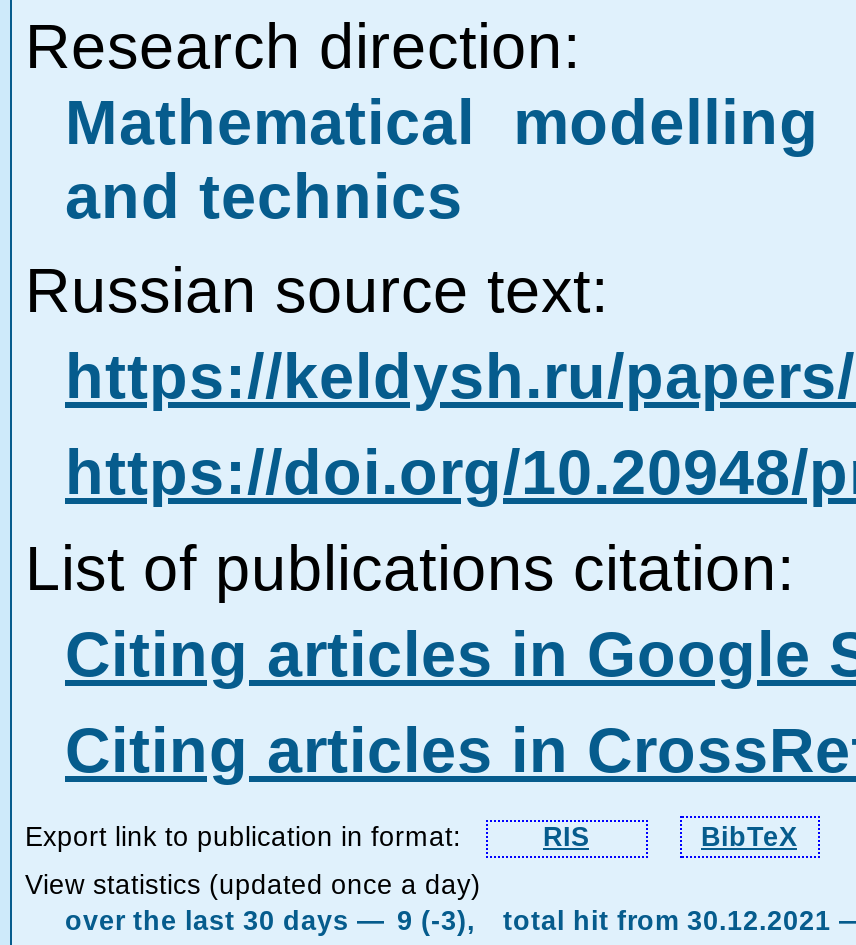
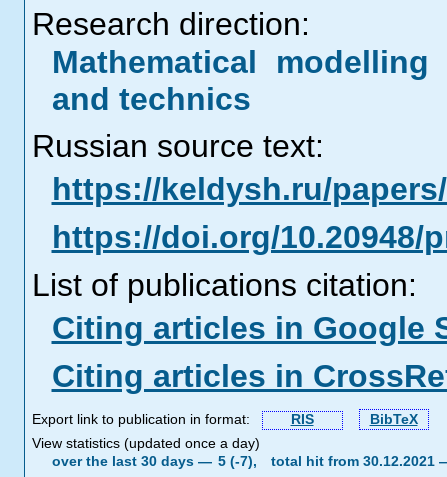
[65,906,475,936] over the last 30 days — 9 (-3), -> [51,454,256,469] over the last 30 days — 5 (-7),

